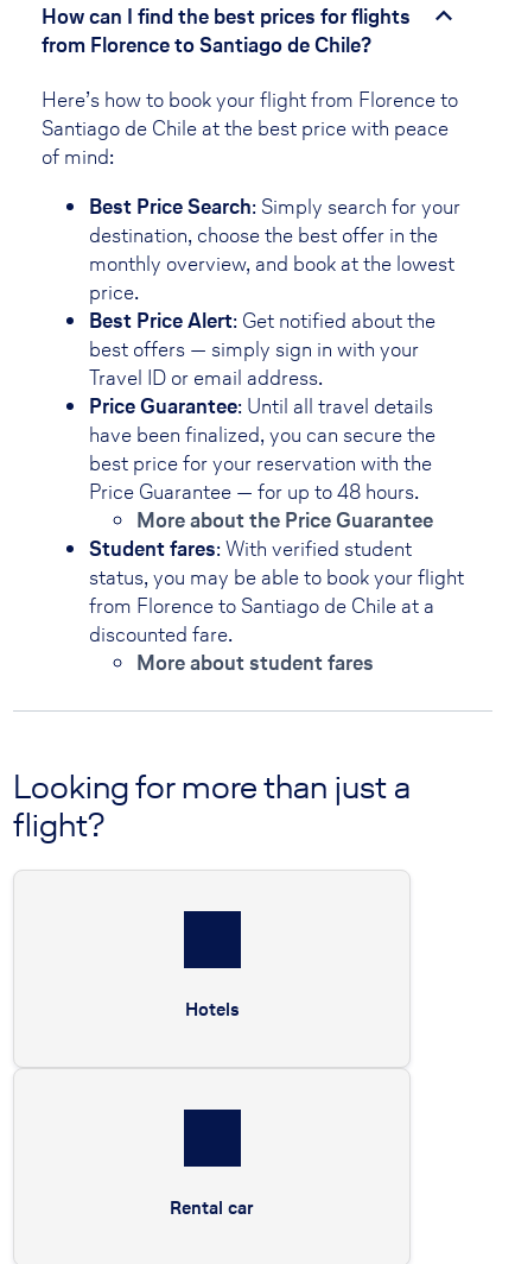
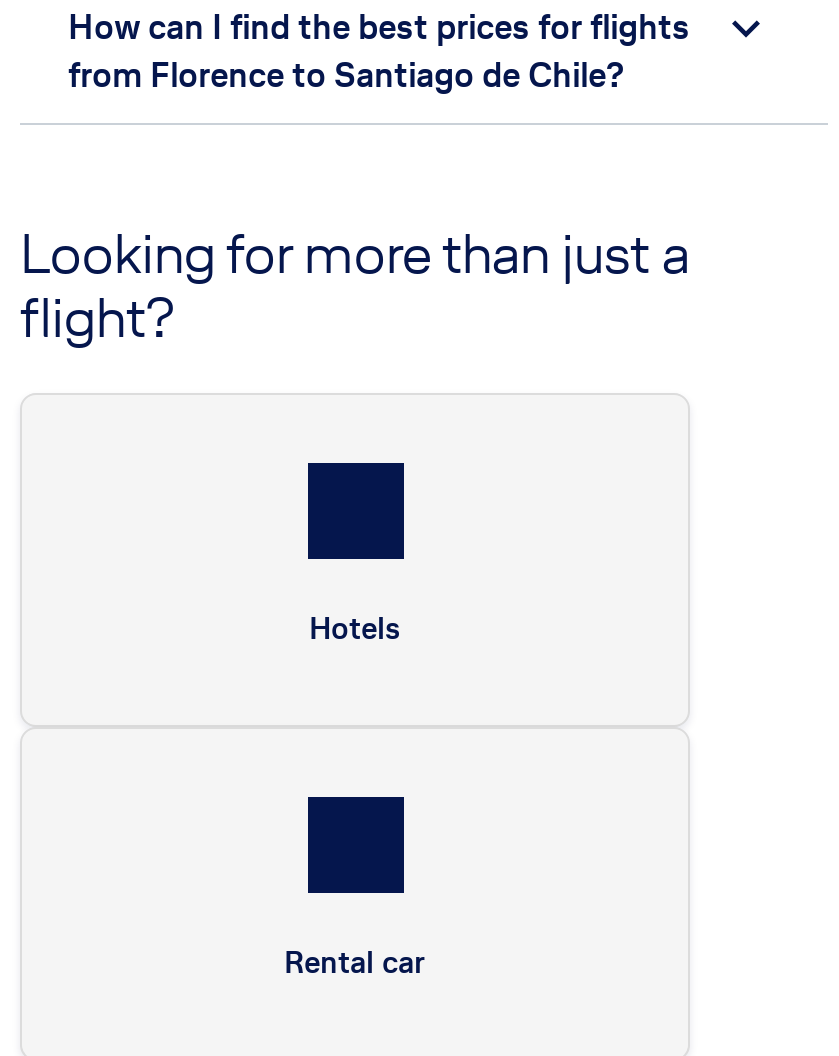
[42,84,464,677] Here’s how to book your flight from Florence to | Santiago de Chile at the best price with peace | of mind: | Best Price Search: Simply search for your | destination, choose the best offer in the | monthly overview, and book at the lowest | price. | Best Price Alert: Get notified about the | best offers — simply sign in with your | Travel ID or email address. | Price Guarantee: Until all travel details | have been finalized, you can secure the | best price for your reservation with the | Price Guarantee — for up to 48 hours. | More about the Price Guarantee | Student fares: With verified student | status, you may be able to book your flight | from Florence to Santiago de Chile at a | discounted fare. | More about student fares -> none

